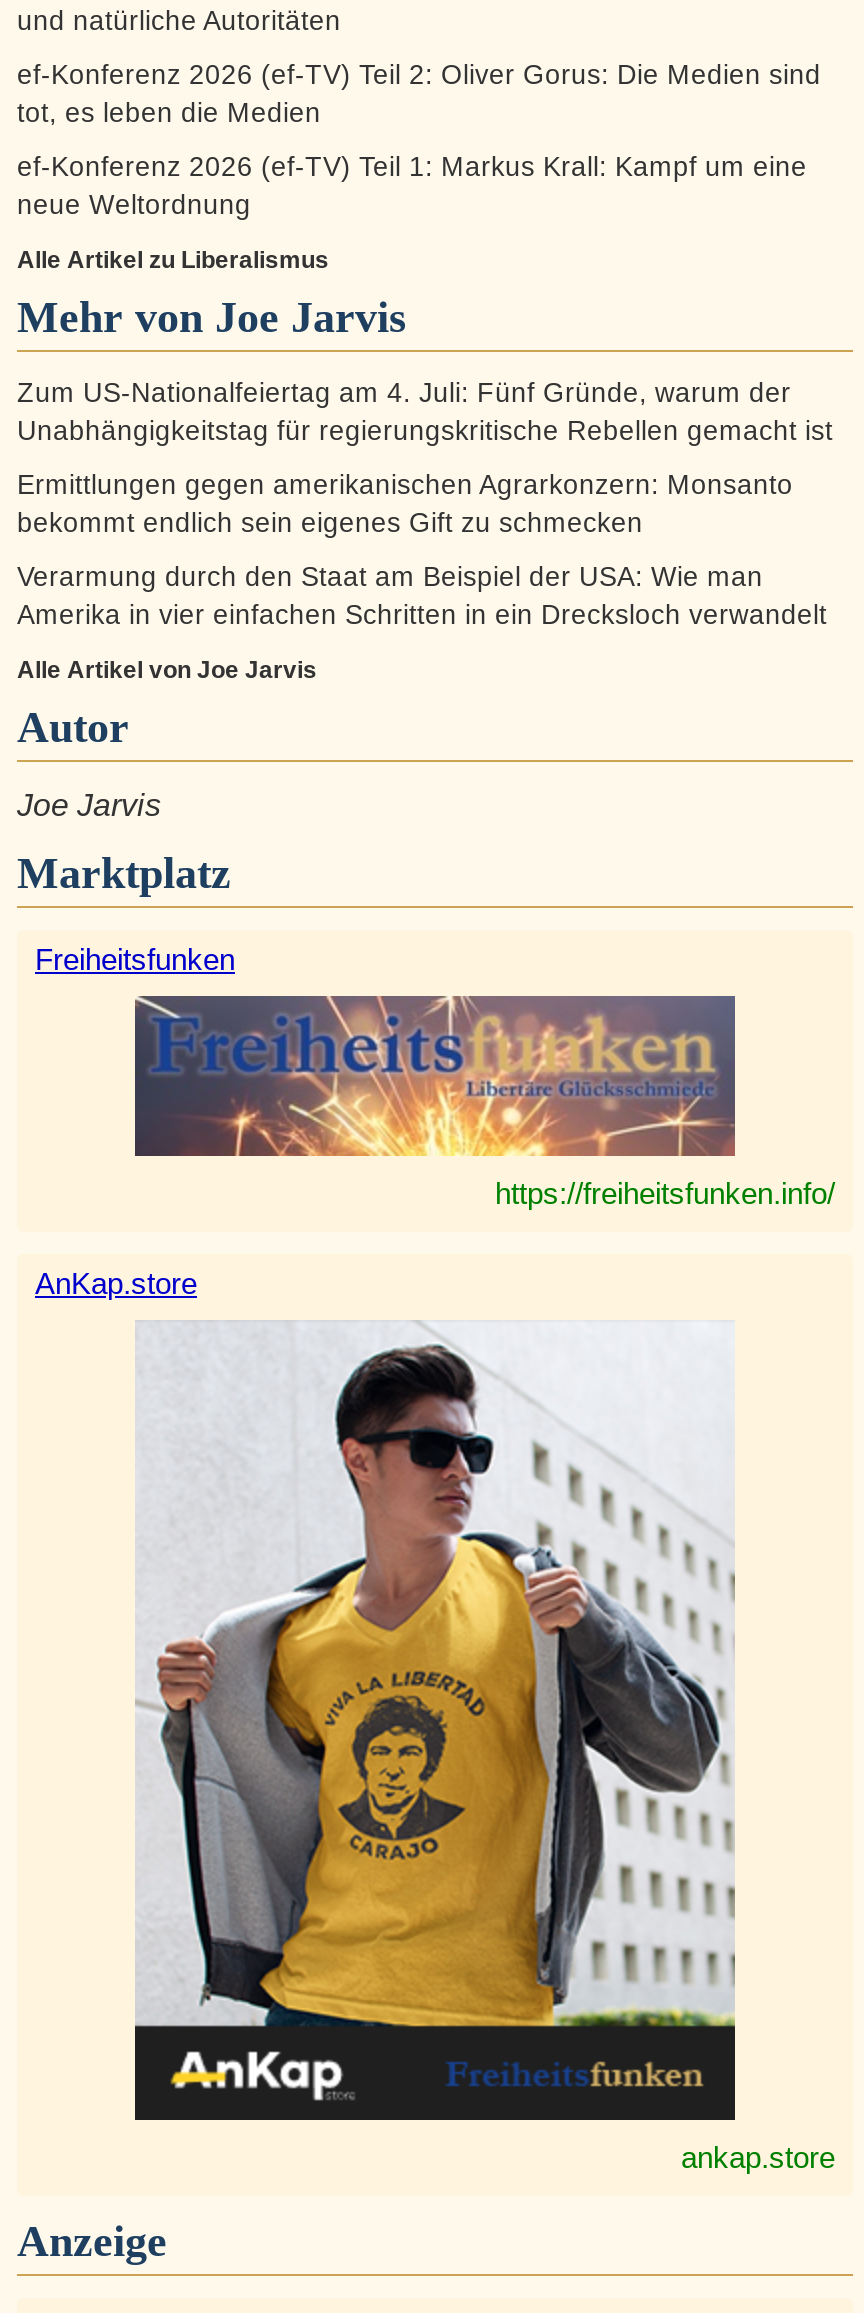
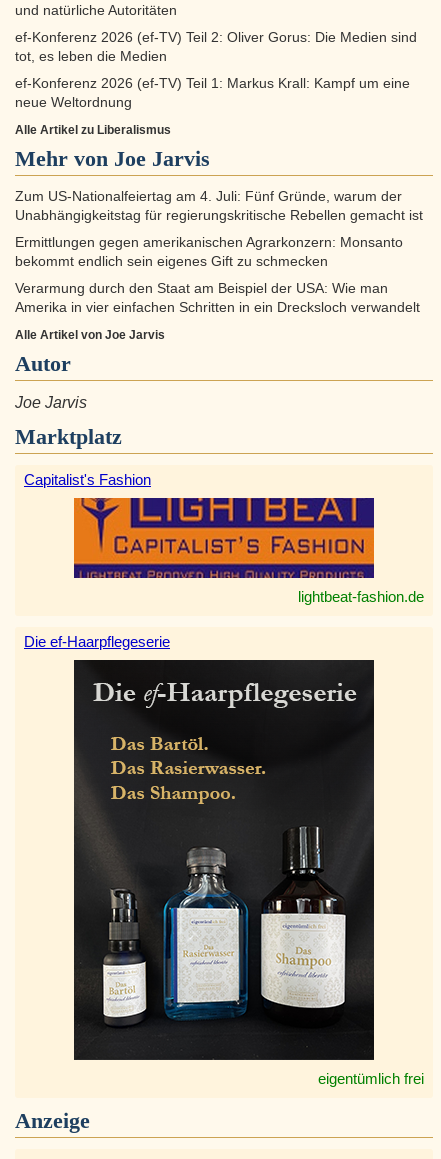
[35,942,235,976] Freiheitsfunken -> [24,471,151,488] Capitalist's Fashion
[133,994,835,1210] [image] | https://freiheitsfunken.info/ -> [73,497,424,605] [image] | lightbeat-fashion.de
[35,1266,197,1300] AnKap.store -> [24,633,170,650] Die ef-Haarpflegeserie
[135,1320,835,2174] [image] | ankap.store -> [73,659,424,1087] [image] | eigentümlich frei

